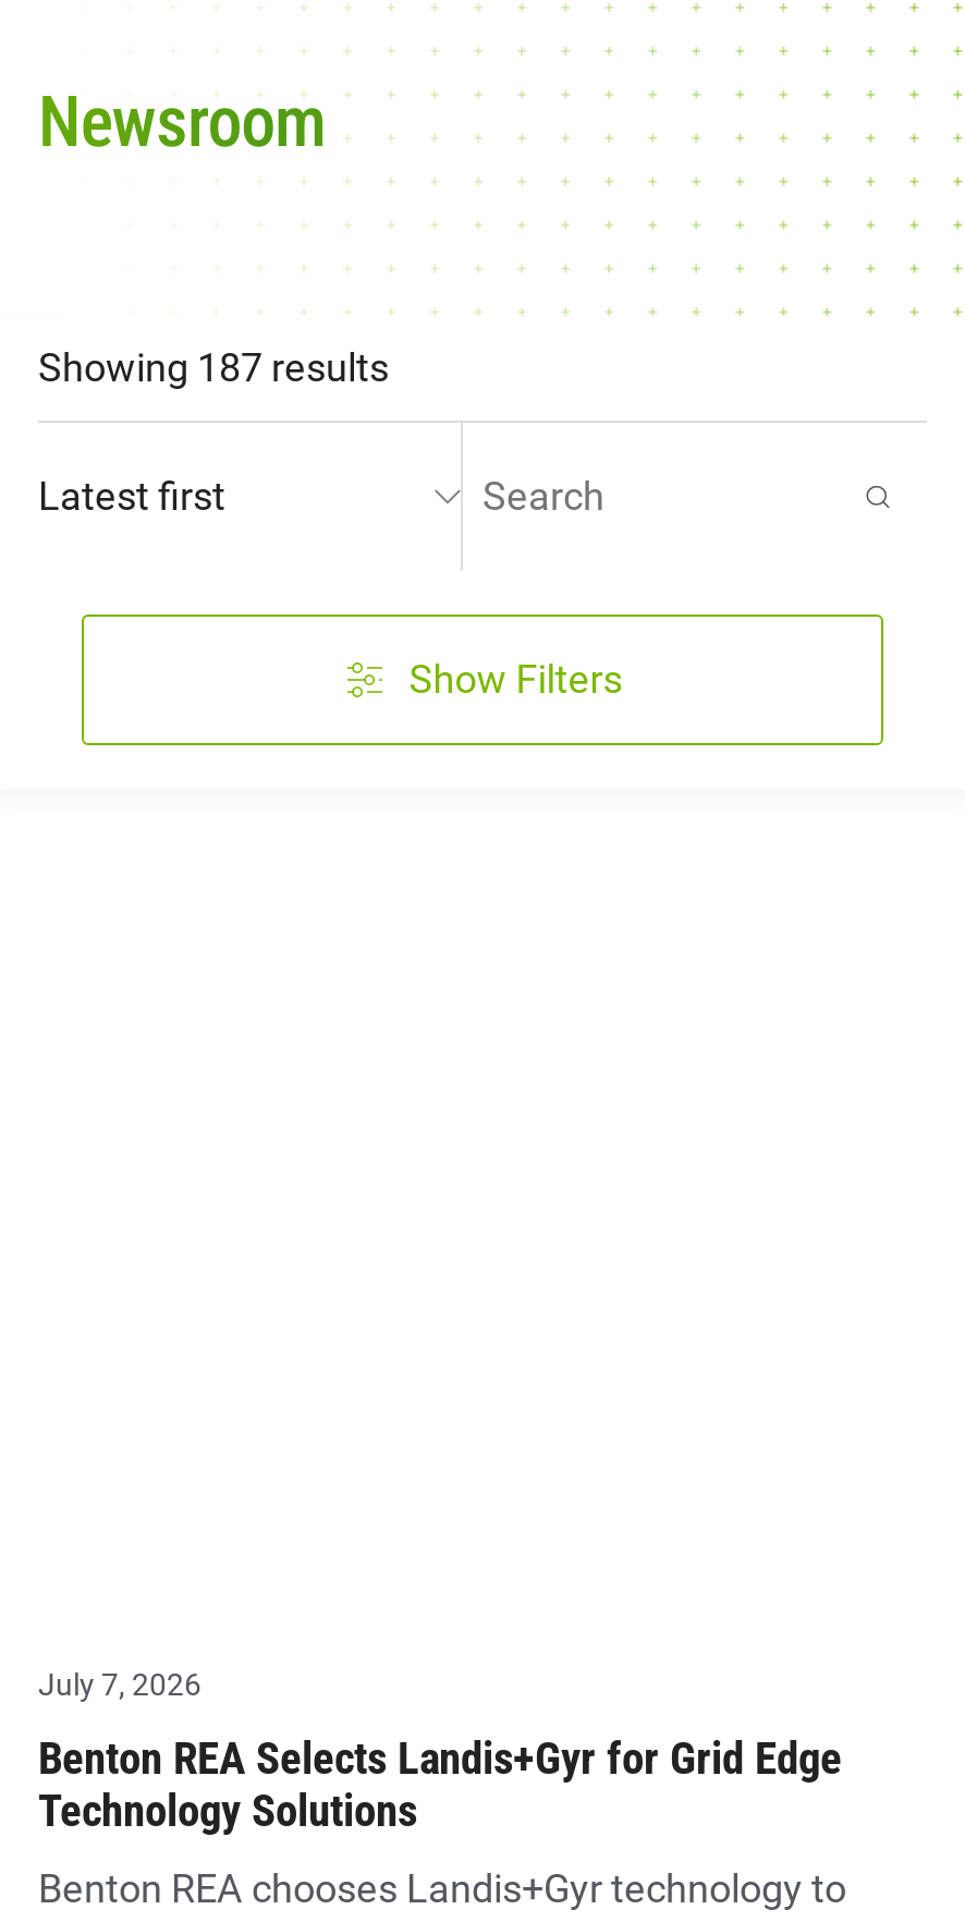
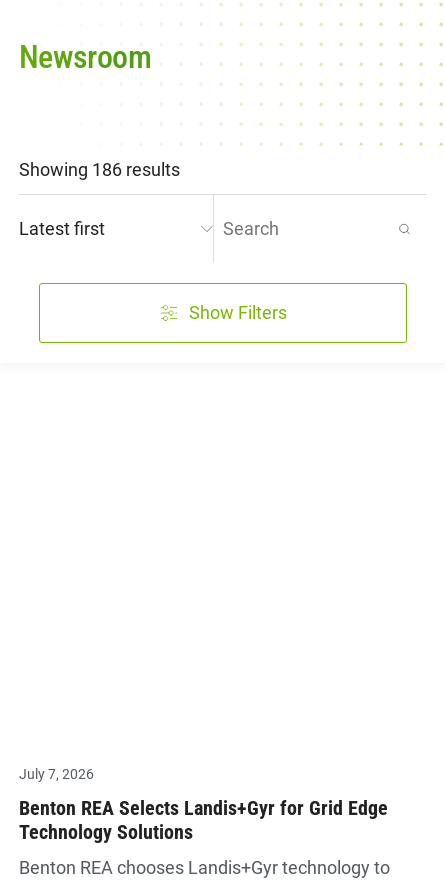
[38,345,389,391] Showing 187 results -> [19,159,180,180] Showing 186 results

